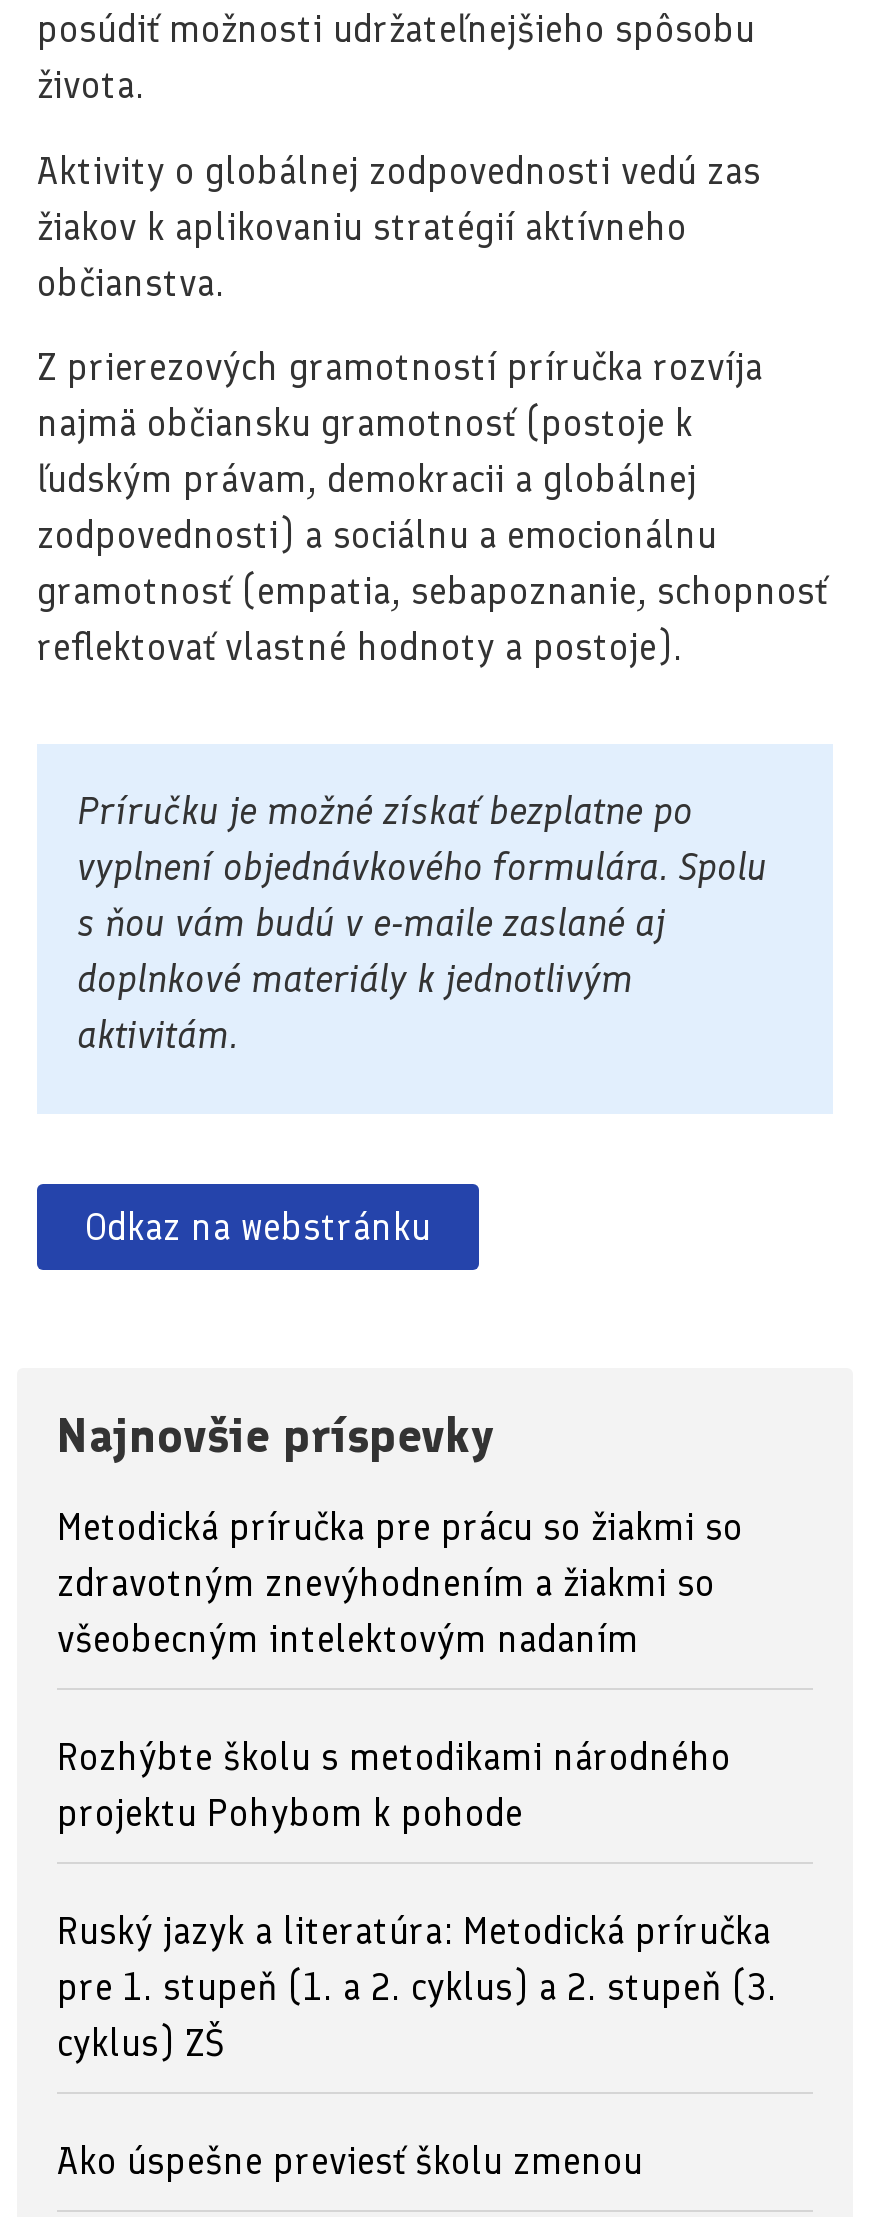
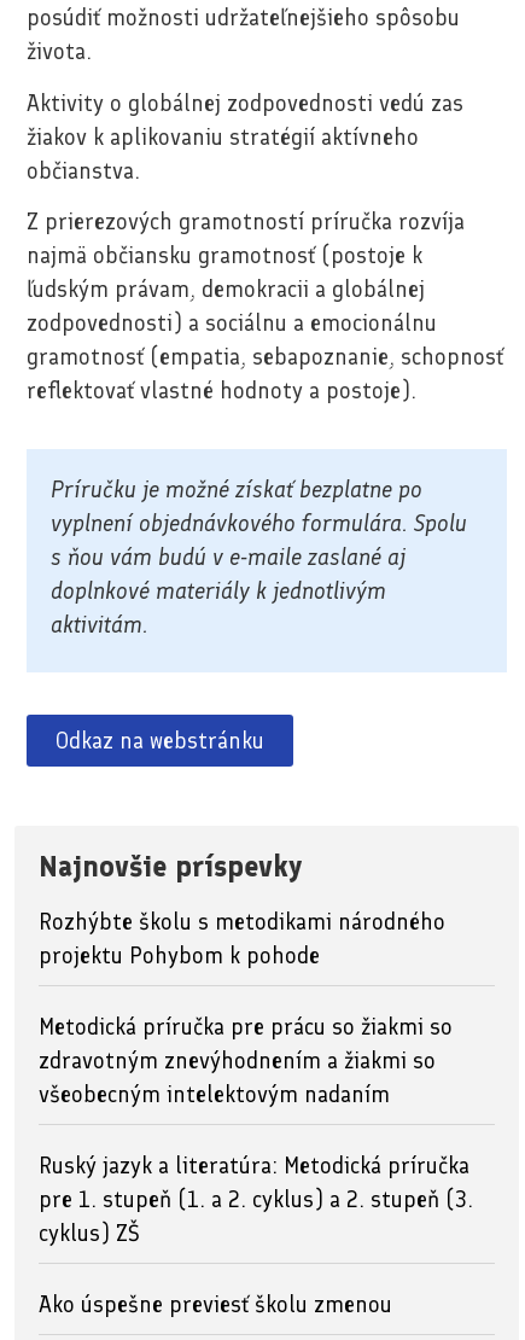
moved [57,1504,743,1662] -> [39,1013,453,1108]: Metodická príručka pre prácu so žiakmi so | zdravotným znevýhodnením a žiakmi so | všeobecným intelektovým nadaním
moved [57,1734,731,1836] -> [39,908,445,969]: Rozhýbte školu s metodikami národného | projektu Pohybom k pohode

